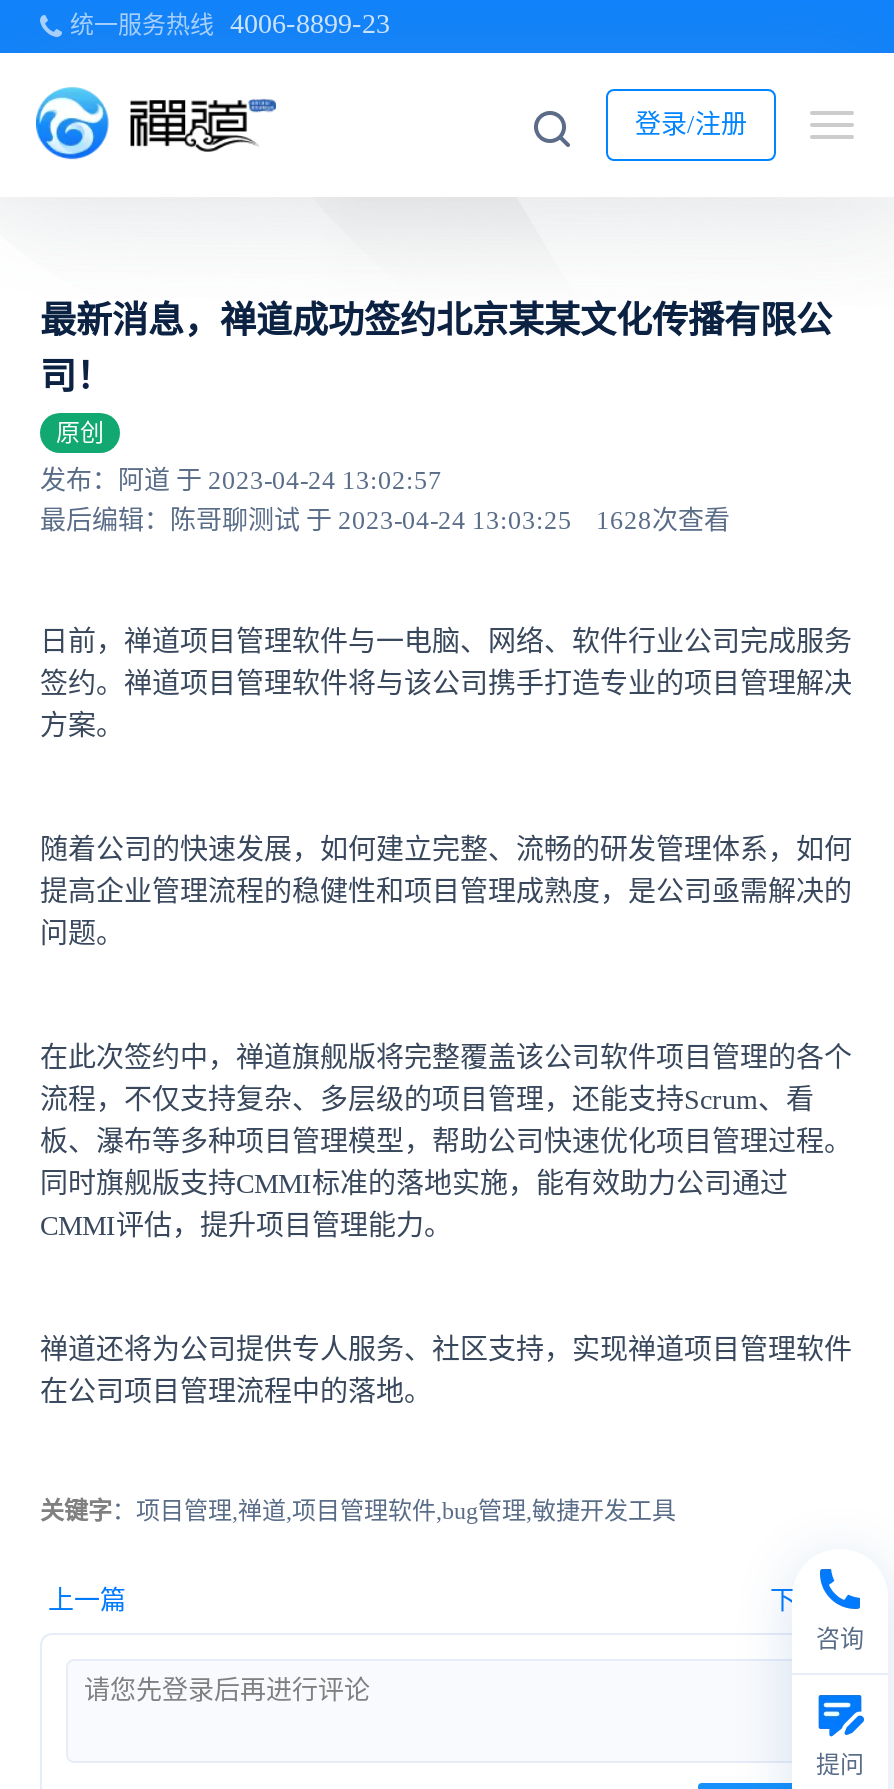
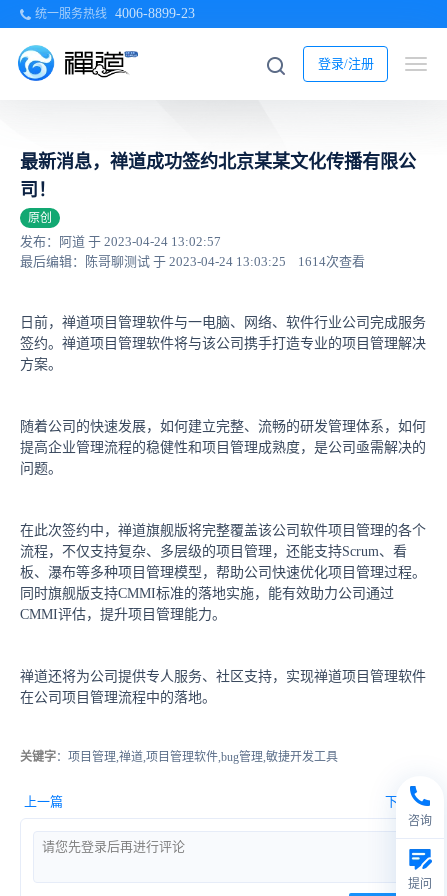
[40,505,730,535] 最后编辑：陈哥聊测试 于 2023-04-24 13:03:25 1628次查看 -> [20,254,365,269] 最后编辑：陈哥聊测试 于 2023-04-24 13:03:25 1614次查看

